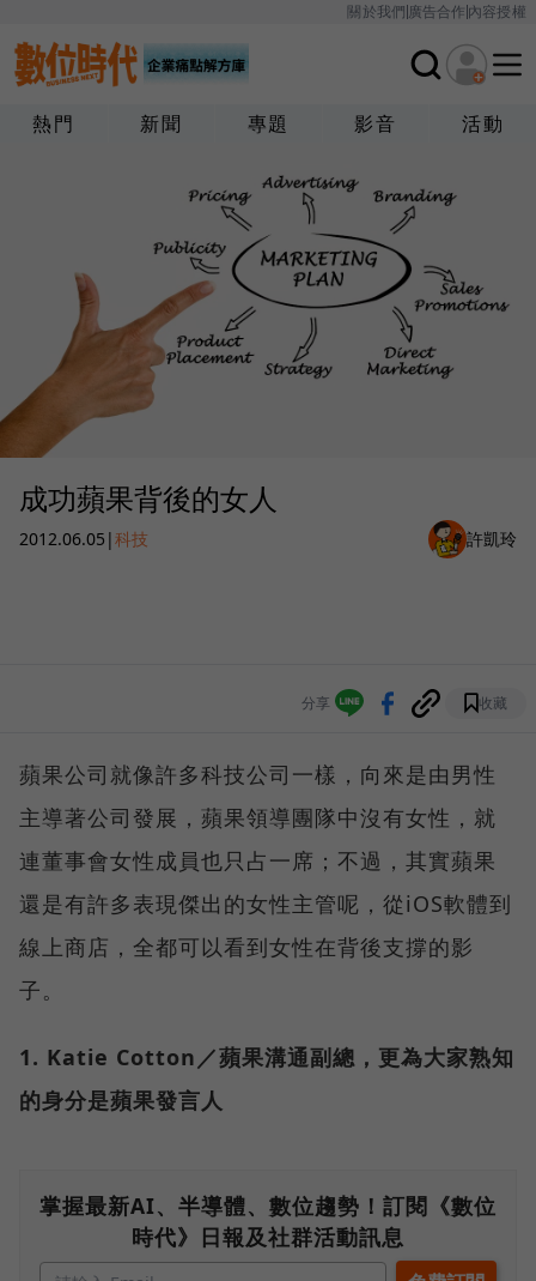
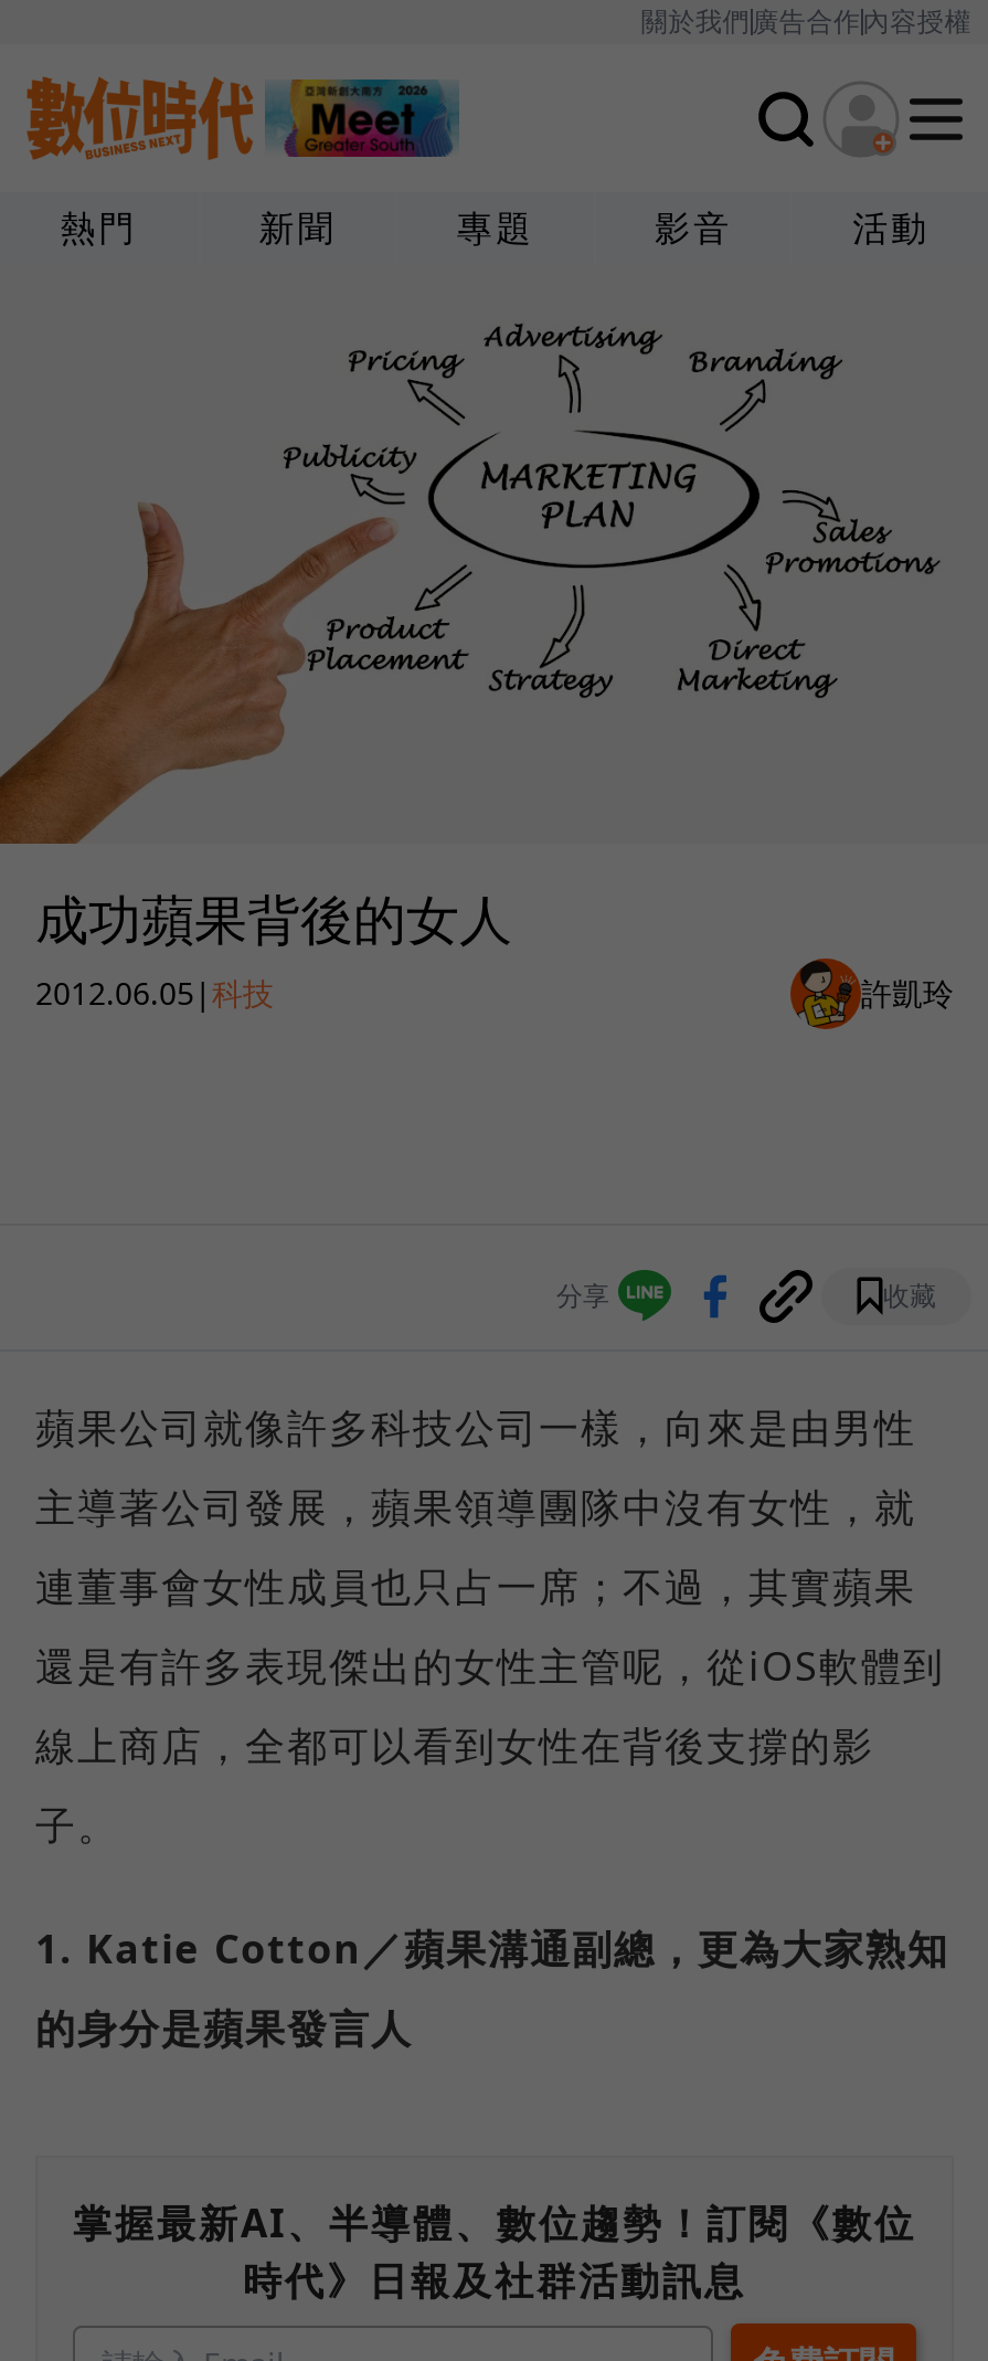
[147,43,245,85] [image] -> [274,77,455,159] [image]

